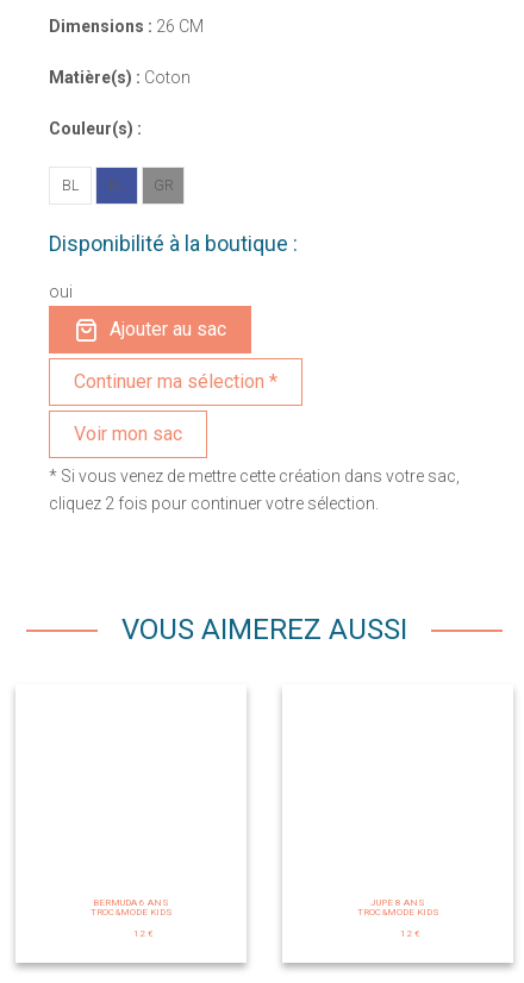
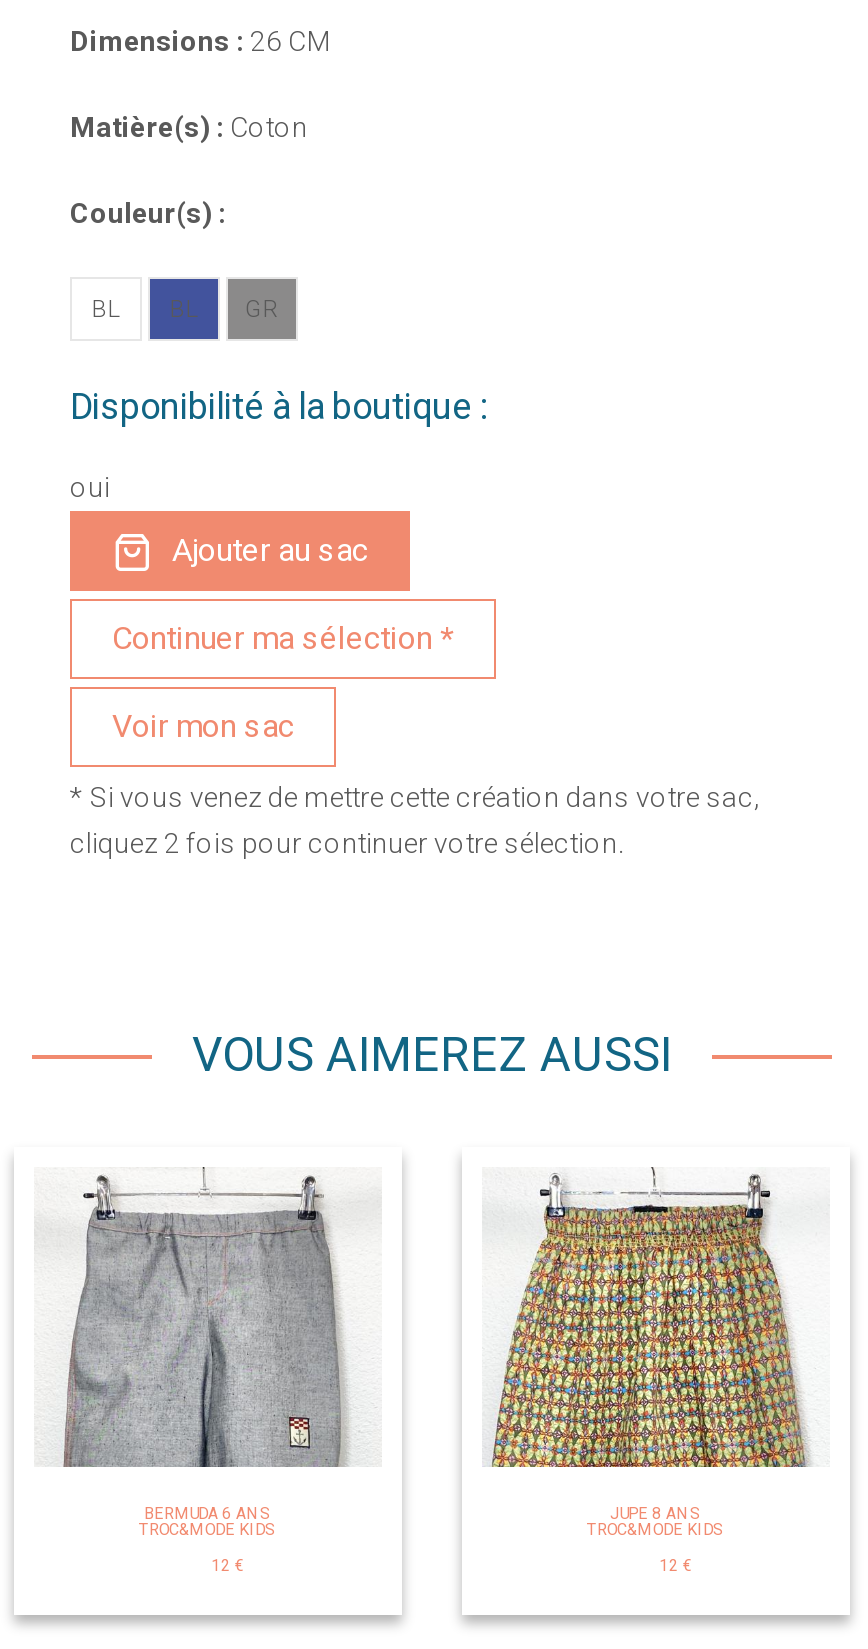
none -> [34,1165,380,1469] [image]
none -> [484,1165,814,1469] [image]

